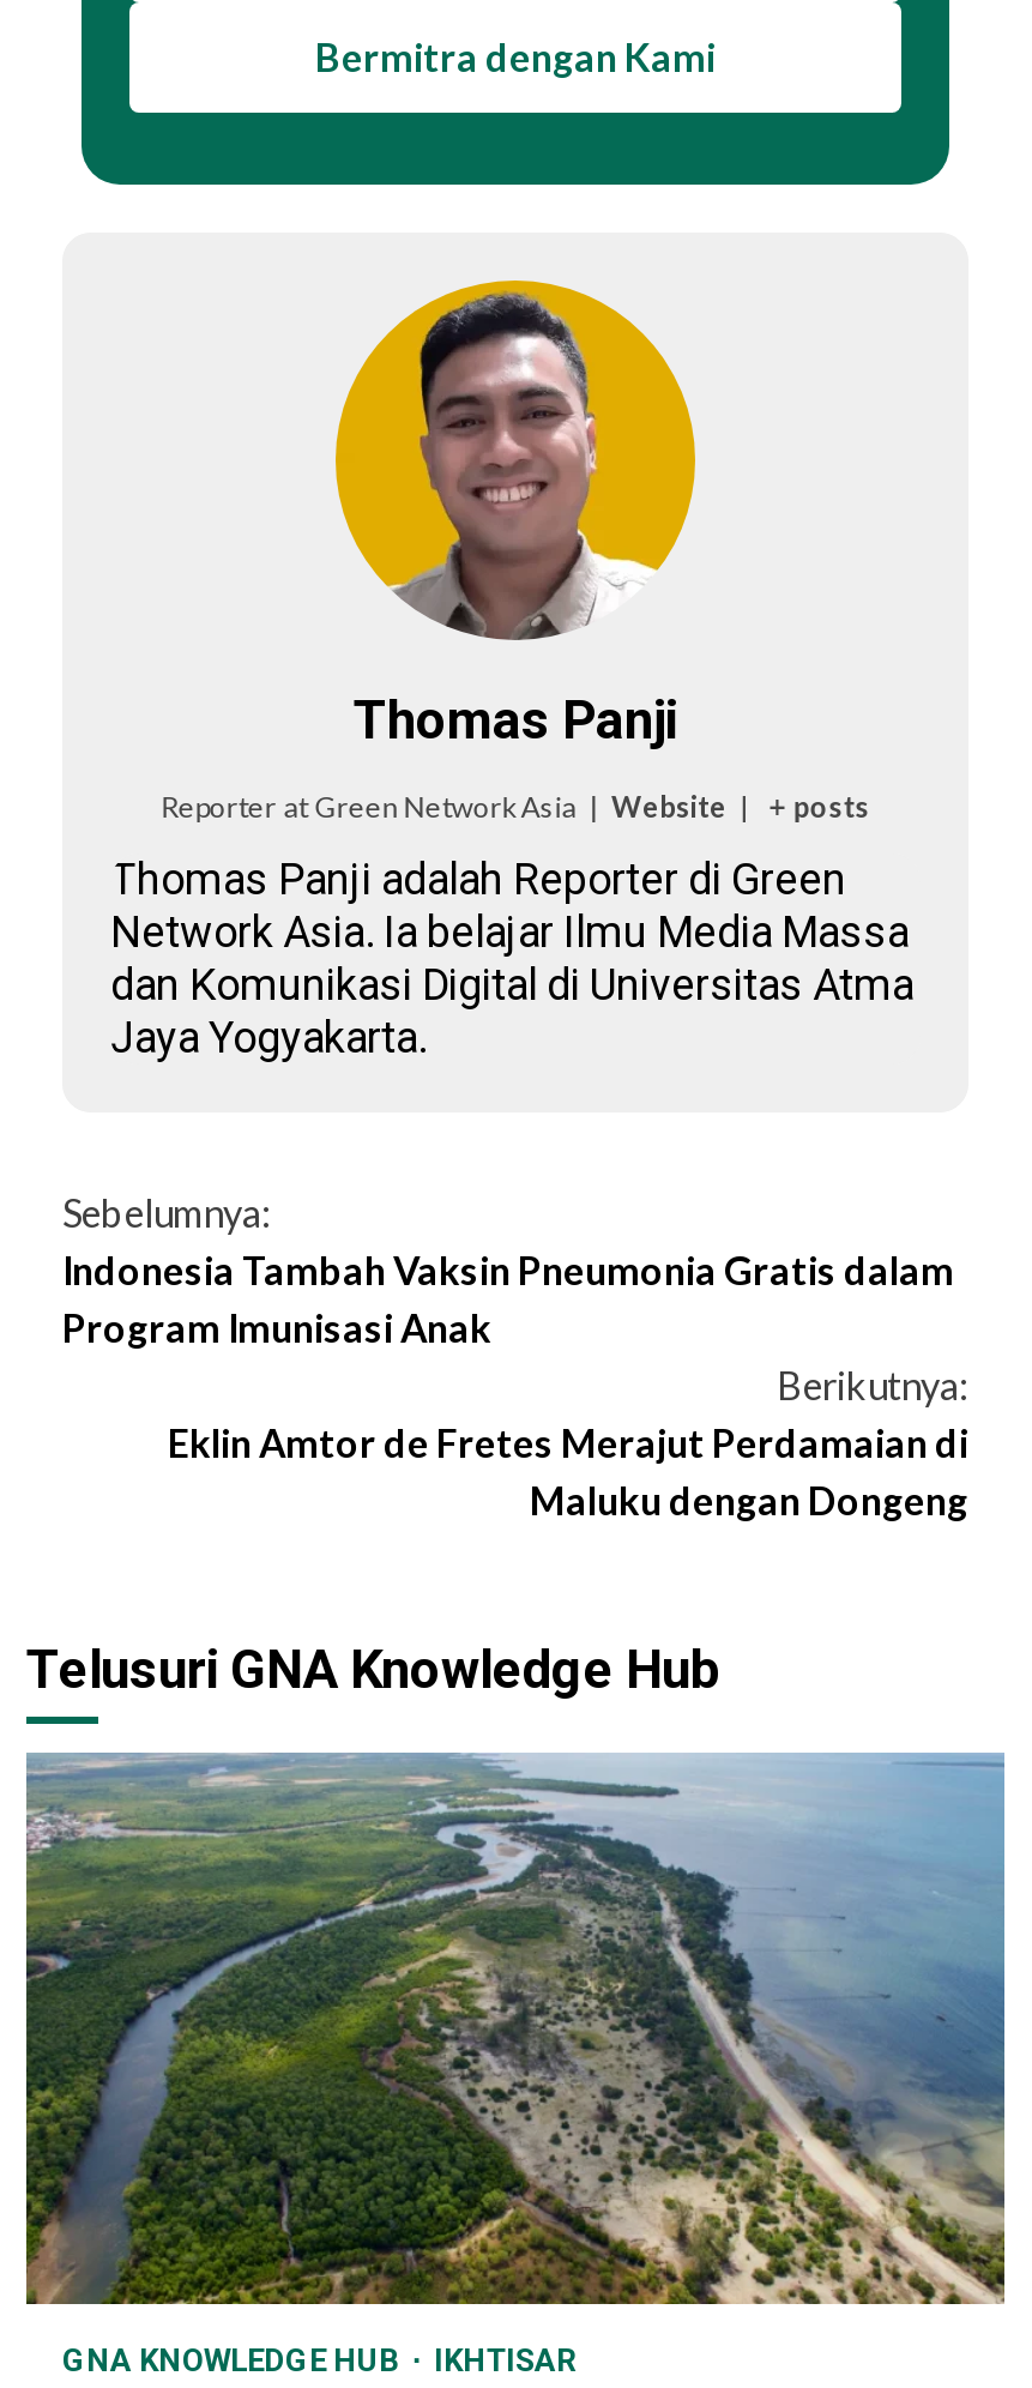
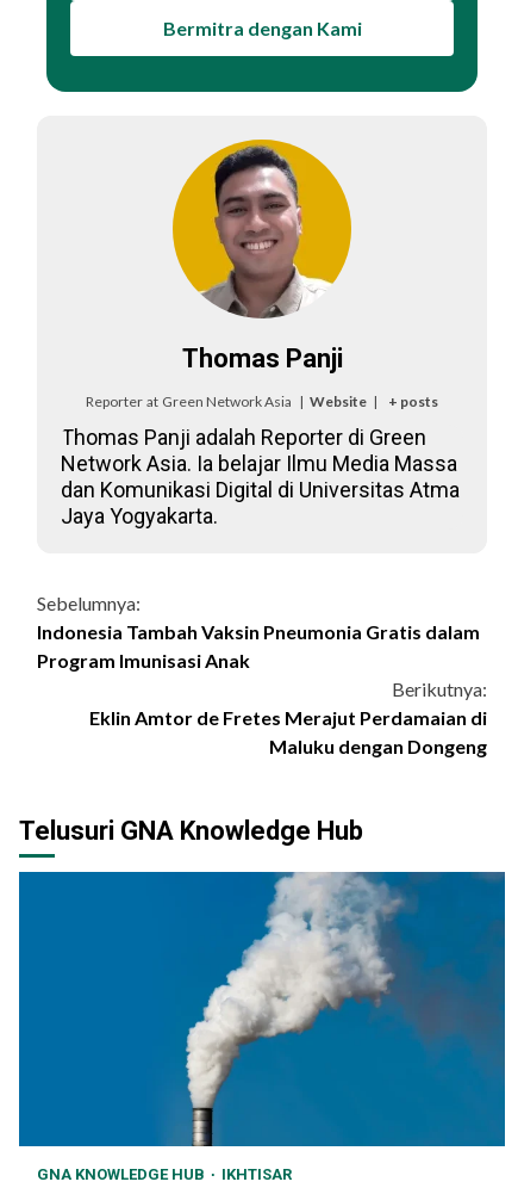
[24,1753,1007,2306] [image] -> [18,871,506,1147] [image]

